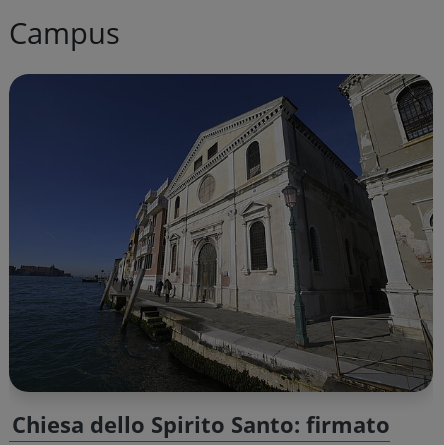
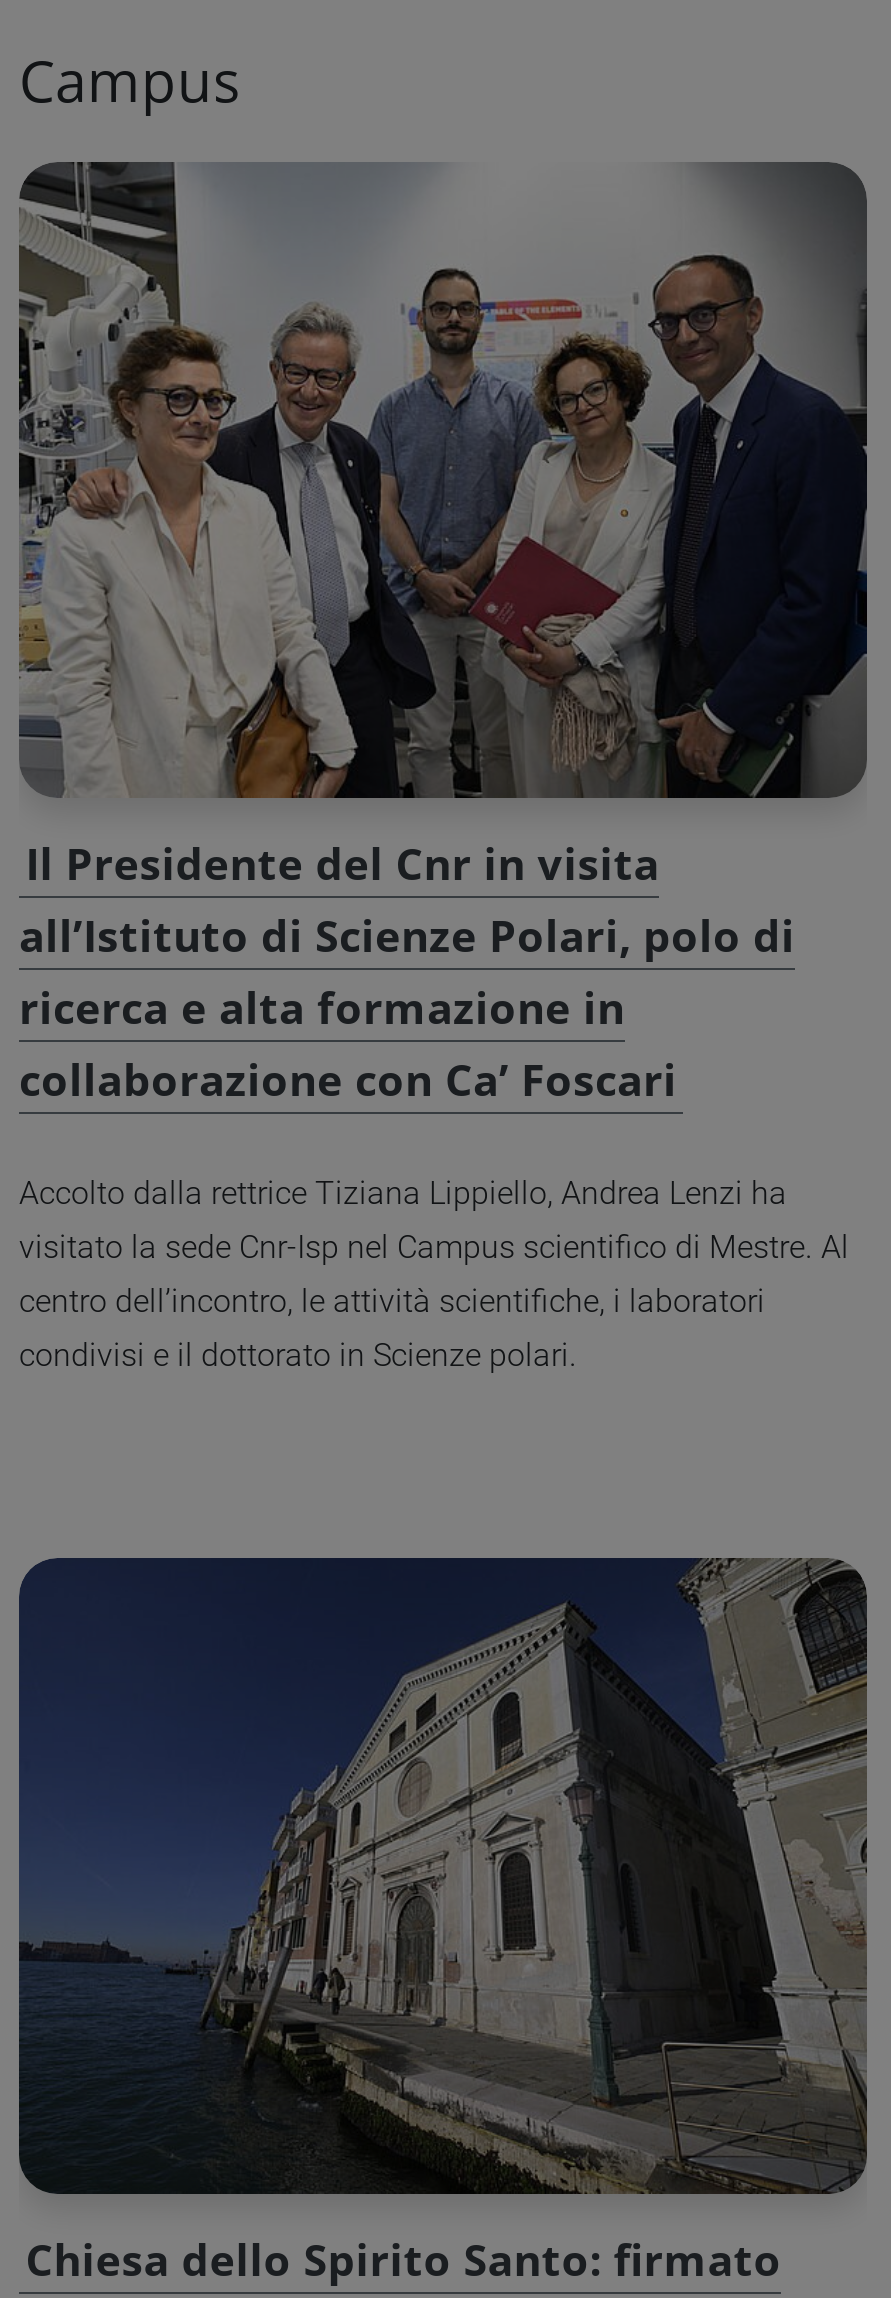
none -> [17,162,869,1373] [image] | Il Presidente del Cnr in visita | all’Istituto di Scienze Polari, polo di | ricerca e alta formazione in | collaborazione con Ca’ Foscari | Accolto dalla rettrice Tiziana Lippiello, Andrea Lenzi ha | visitato la sede Cnr-Isp nel Campus scientifico di Mestre. Al | centro dell’incontro, le attività scientifiche, i laboratori | condivisi e il dottorato in Scienze polari.

